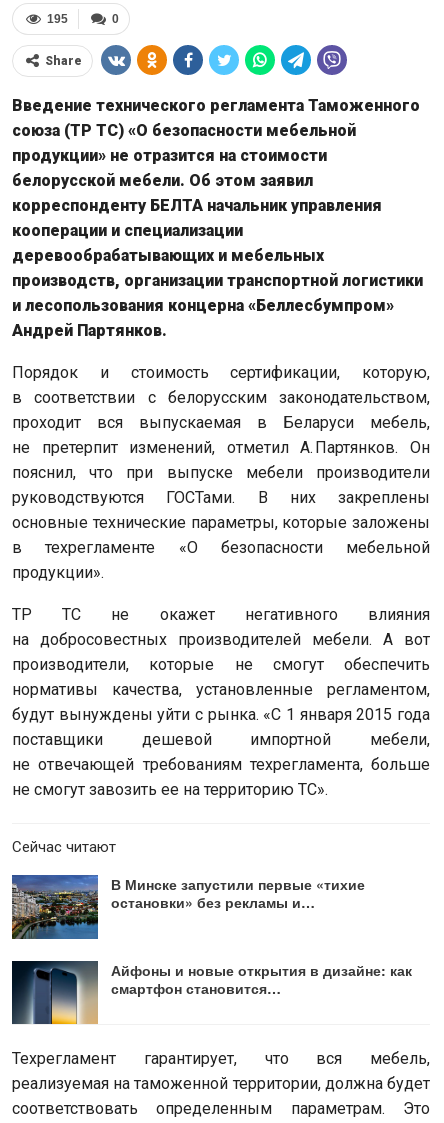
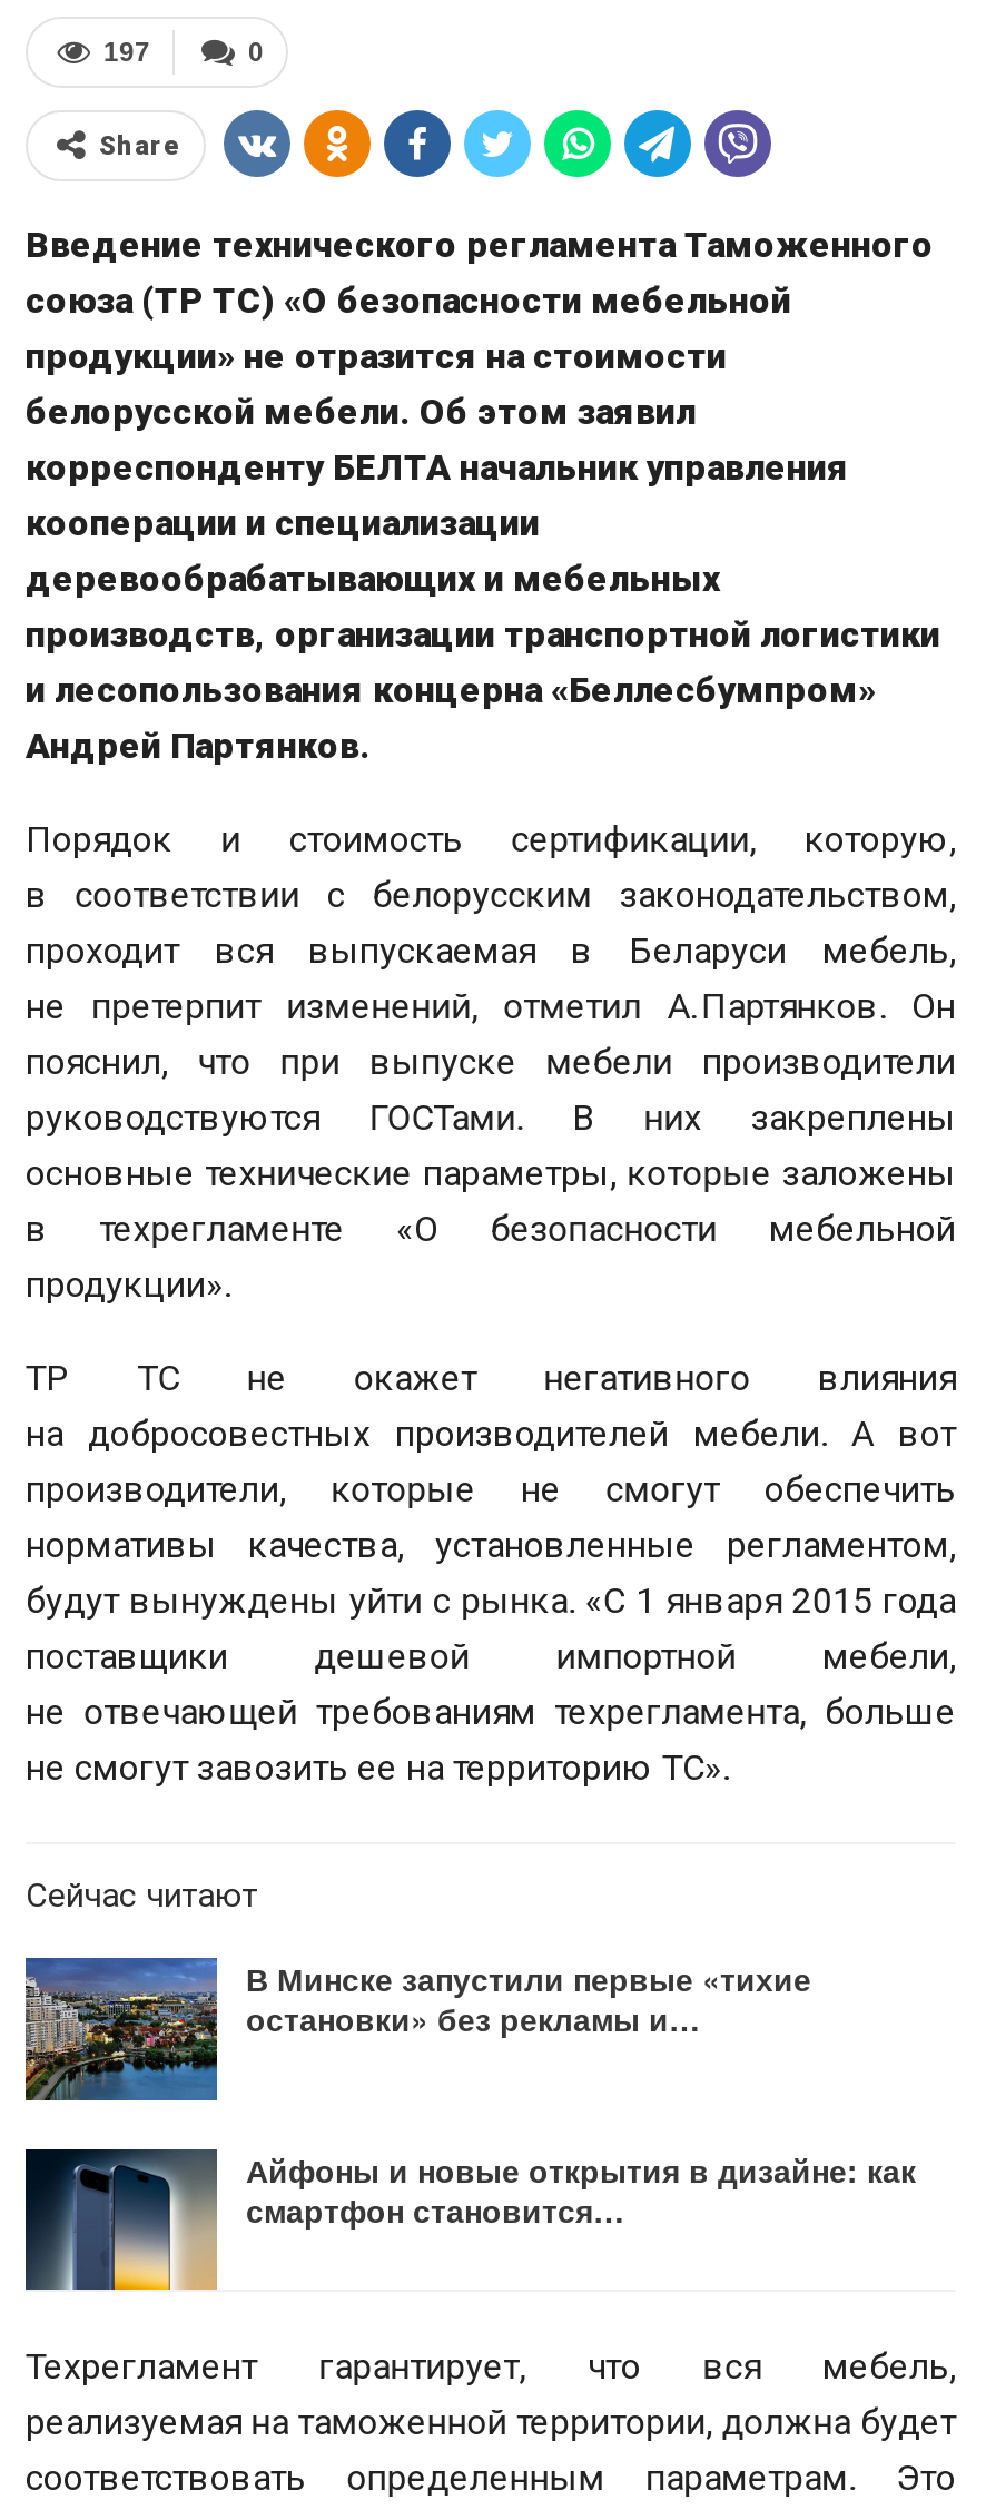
[47,12,68,26] 195 -> [103,37,150,68] 197

